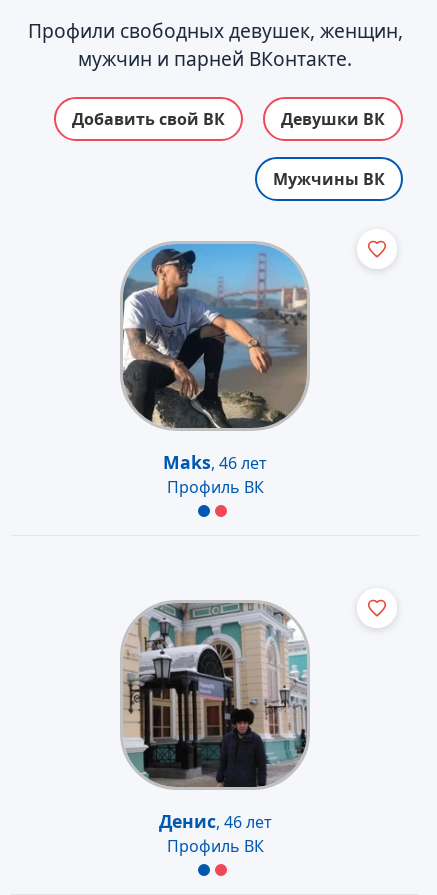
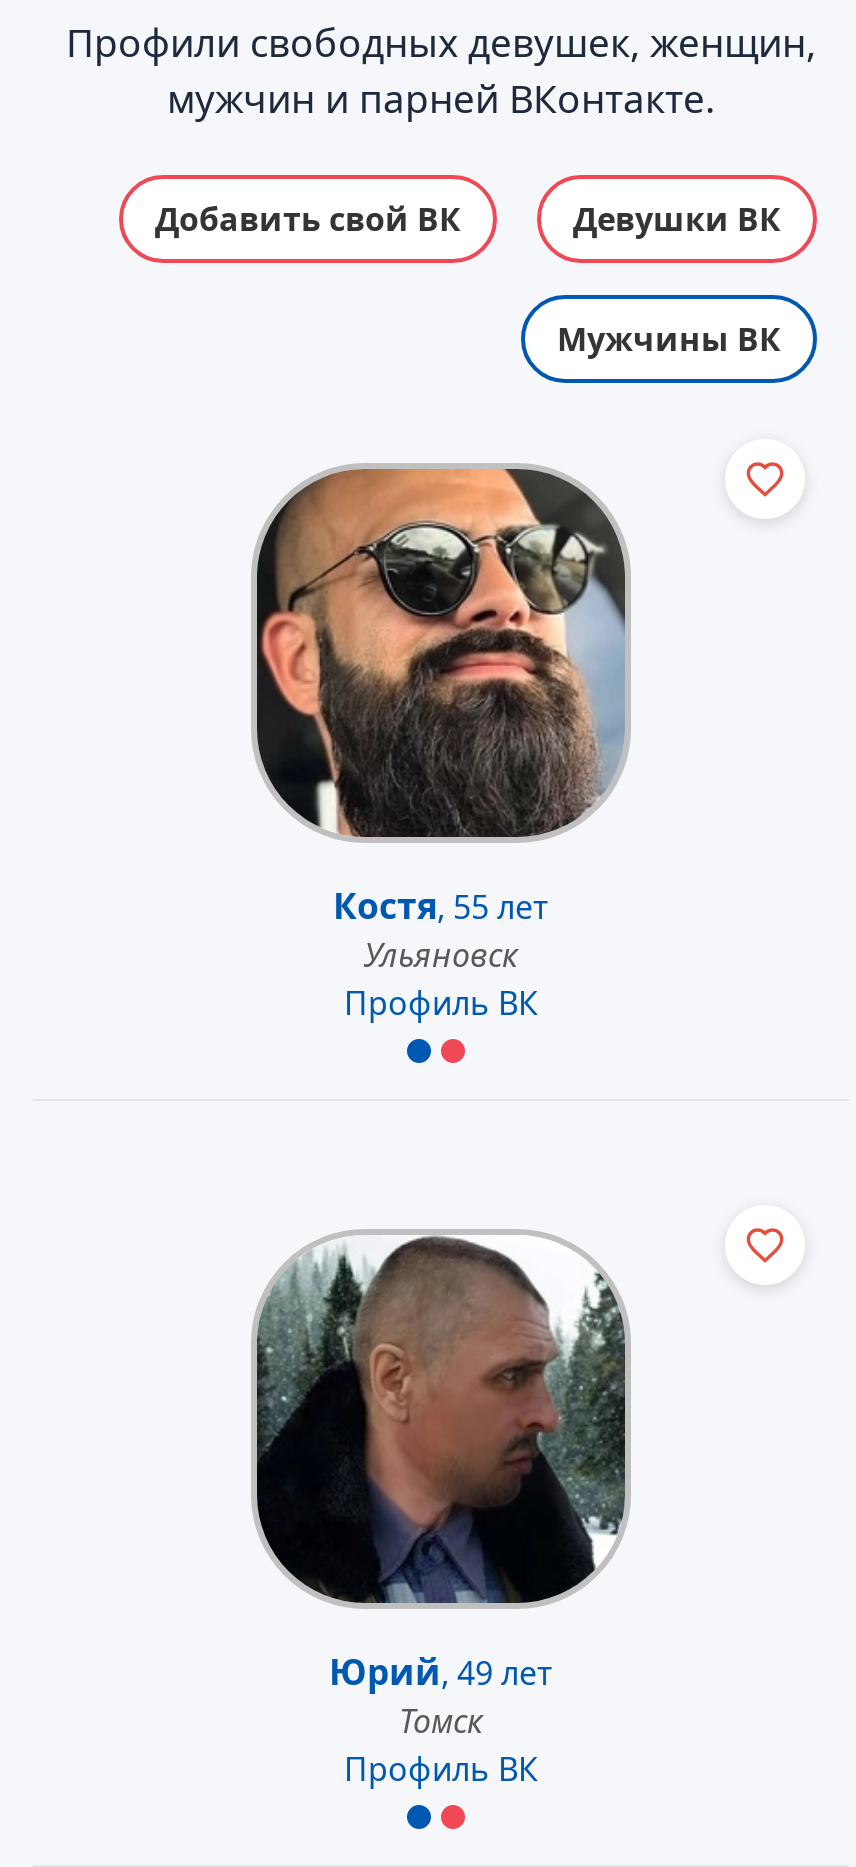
[123,243,307,474] [image] | Maks, 46 лет -> [255,467,627,977] [image] | Костя, 55 лет | Ульяновск
[123,602,307,833] [image] | Денис, 46 лет -> [255,1235,627,1743] [image] | Юрий, 49 лет | Томск

